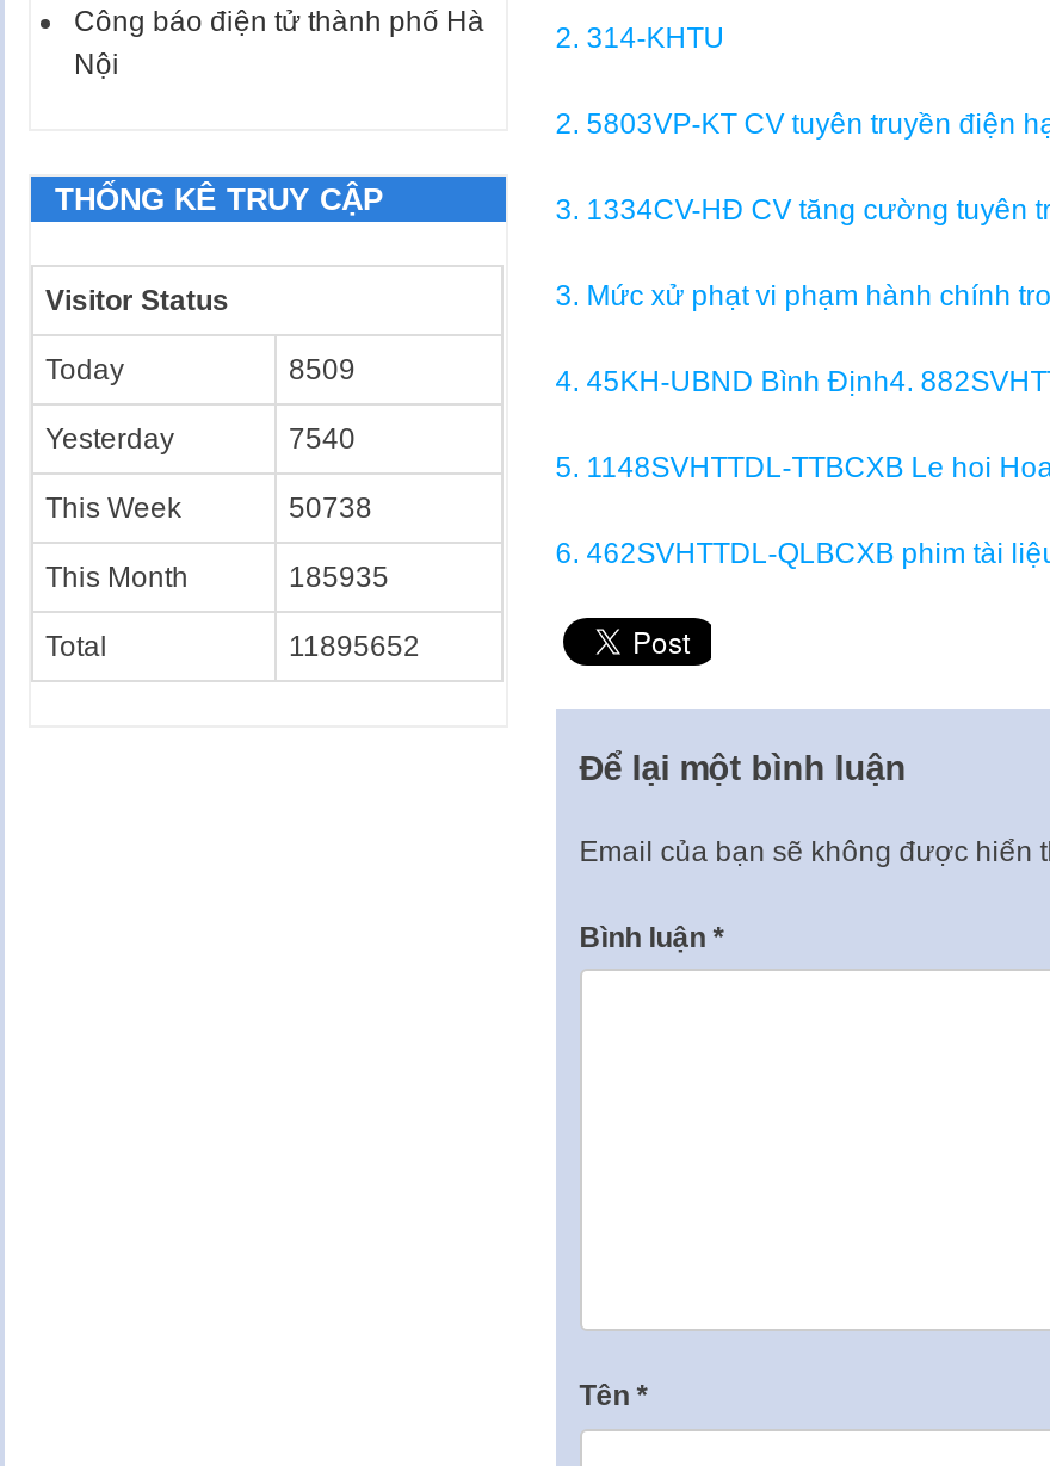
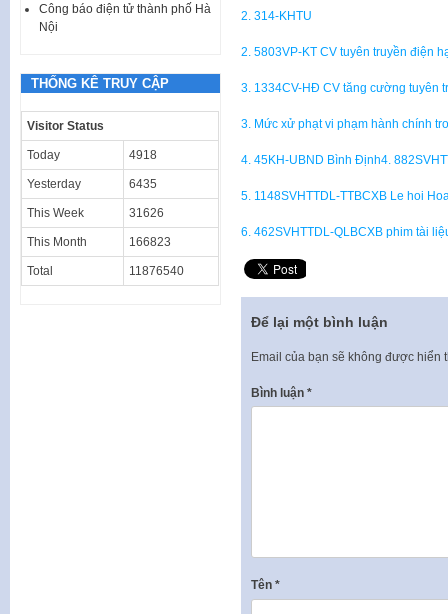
[289,353,356,386] 8509 -> [129,148,157,162] 4918
[289,422,356,455] 7540 -> [129,177,157,191] 6435
[289,491,372,525] 50738 -> [129,206,164,220] 31626
[289,560,389,594] 185935 -> [129,235,171,249] 166823
[289,630,420,663] 11895652 -> [129,264,184,278] 11876540

